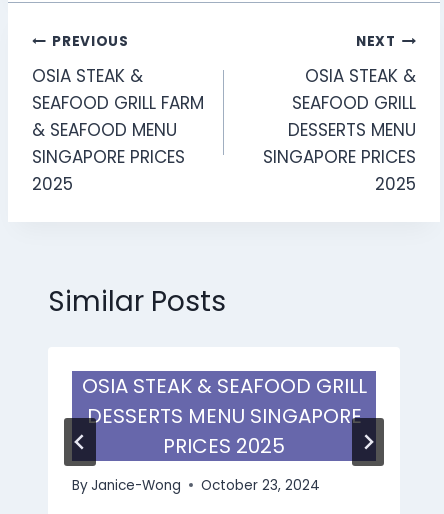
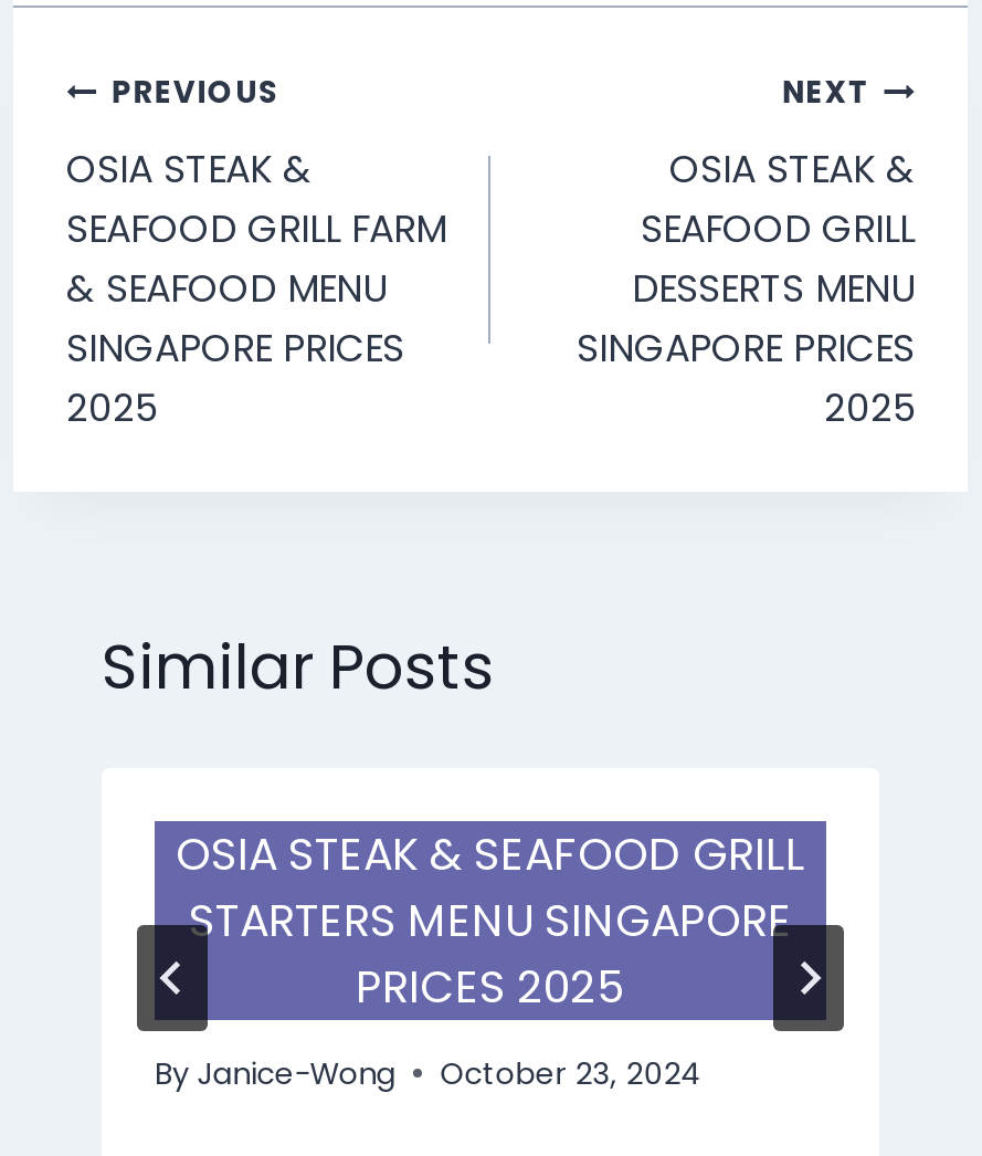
[86,402,361,430] DESSERTS MENU SINGAPORE -> [189,891,792,953] STARTERS MENU SINGAPORE

